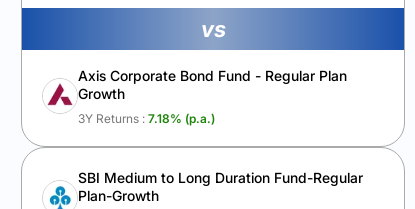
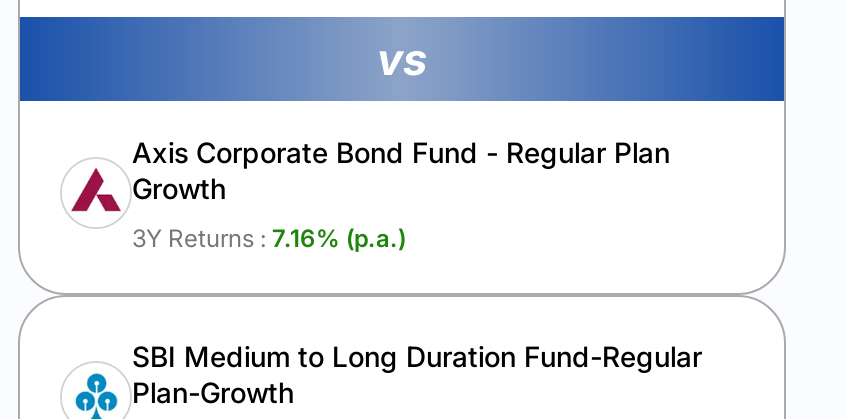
[78,111,215,126] 3Y Returns : 7.18% (p.a.) -> [132,223,406,253] 3Y Returns : 7.16% (p.a.)

